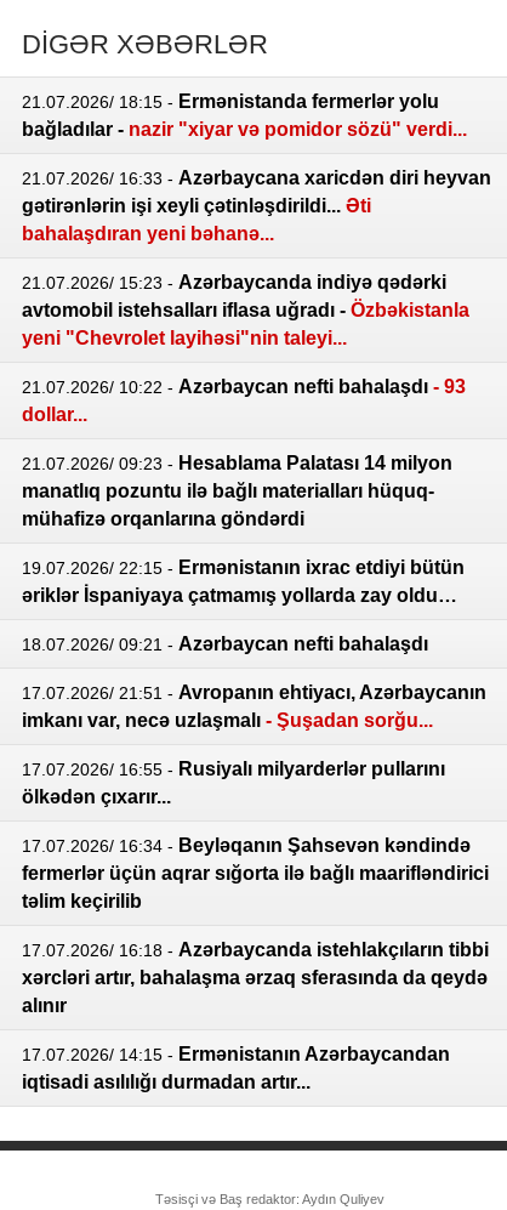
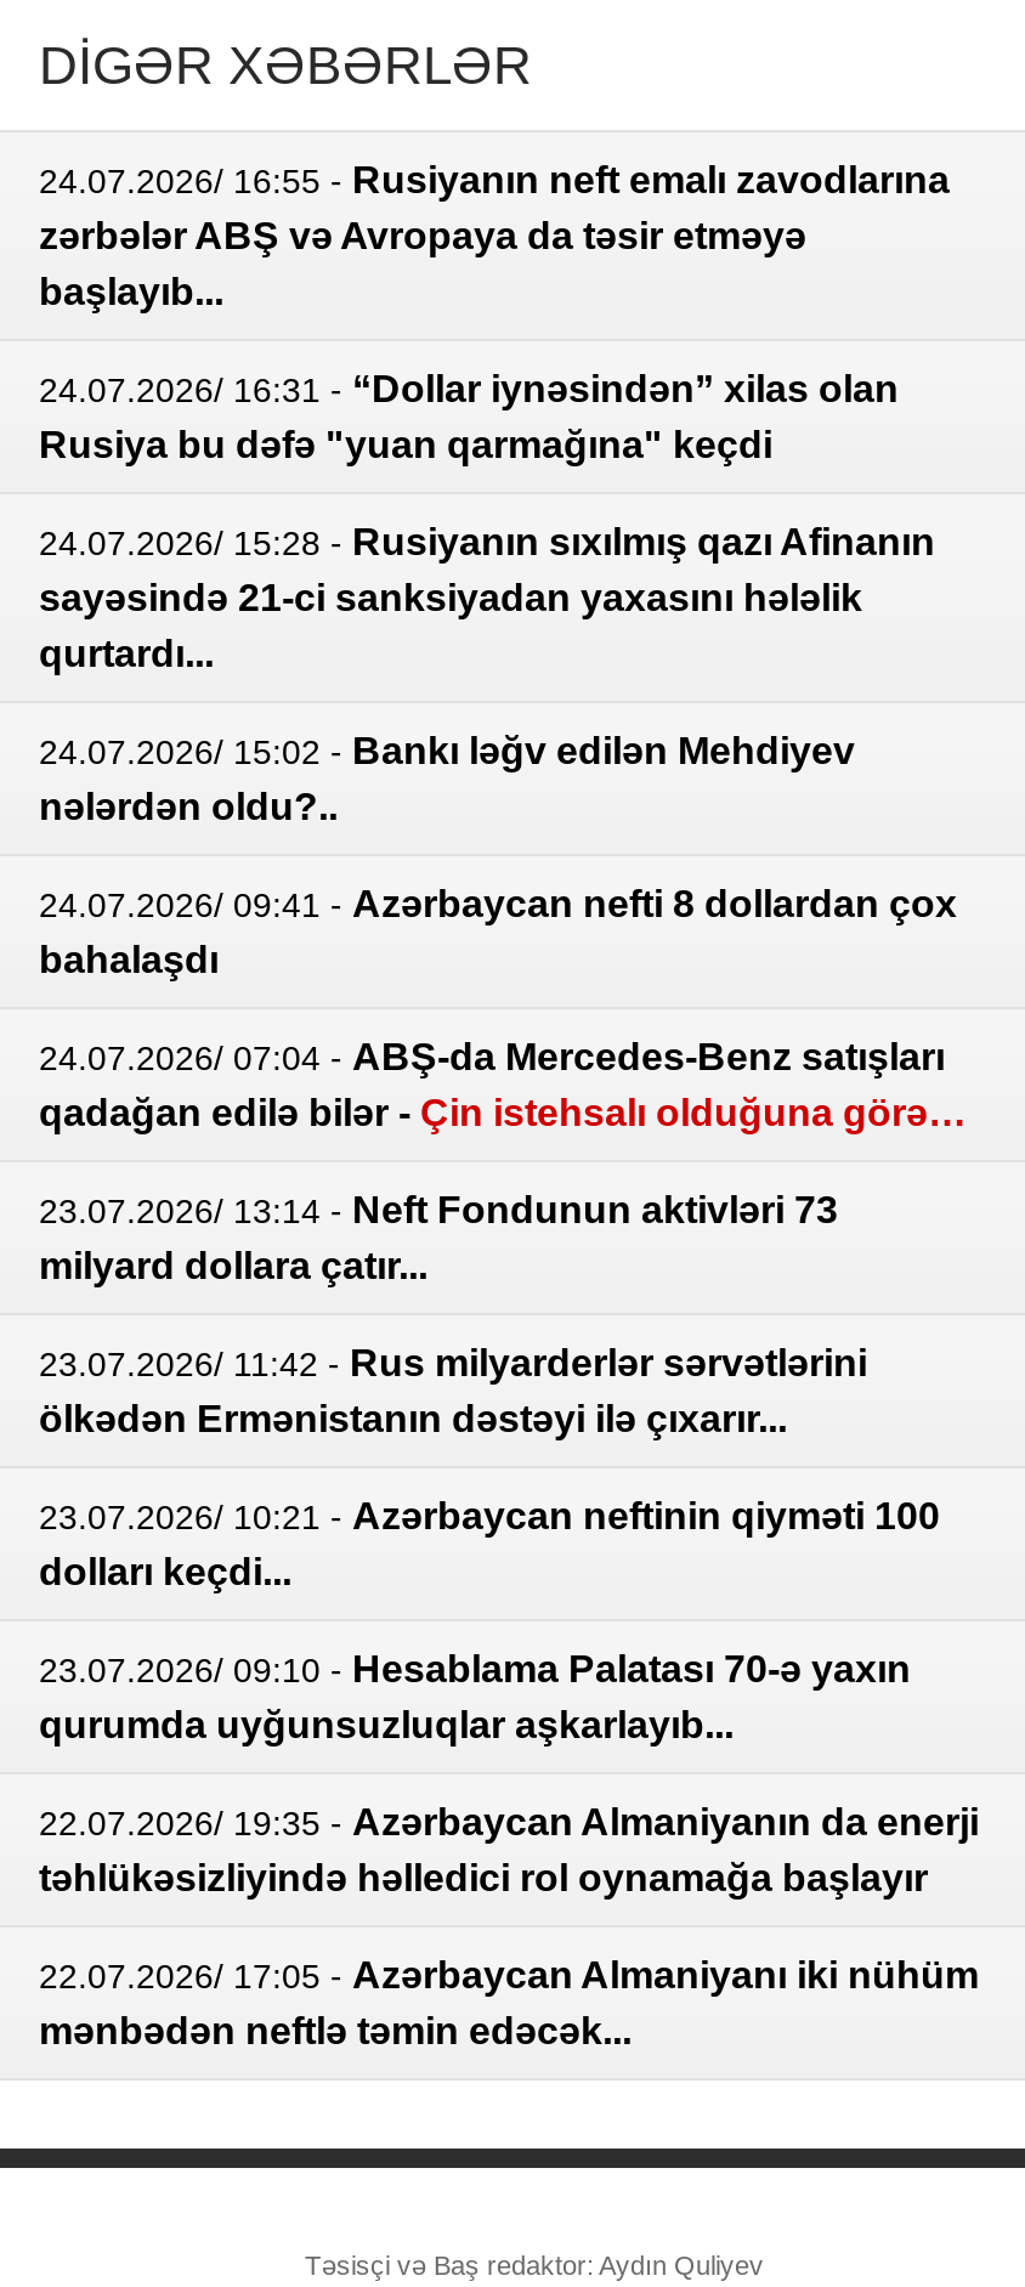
[22,91,467,140] 21.07.2026/ 18:15 - Ermənistanda fermerlər yolu | bağladılar - nazir "xiyar və pomidor sözü" verdi... -> [39,159,950,312] 24.07.2026/ 16:55 - Rusiyanın neft emalı zavodlarına | zərbələr ABŞ və Avropaya da təsir etməyə | başlayıb...
[22,168,491,244] 21.07.2026/ 16:33 - Azərbaycana xaricdən diri heyvan | gətirənlərin işi xeyli çətinləşdirildi... Əti | bahalaşdıran yeni bəhanə... -> [39,368,899,465] 24.07.2026/ 16:31 - “Dollar iynəsindən” xilas olan | Rusiya bu dəfə "yuan qarmağına" keçdi
[22,272,469,348] 21.07.2026/ 15:23 - Azərbaycanda indiyə qədərki | avtomobil istehsalları iflasa uğradı - Özbəkistanla | yeni "Chevrolet layihəsi"nin taleyi... -> [39,521,935,674] 24.07.2026/ 15:28 - Rusiyanın sıxılmış qazı Afinanın | sayəsində 21-ci sanksiyadan yaxasını hələlik | qurtardı...
[22,376,466,425] 21.07.2026/ 10:22 - Azərbaycan nefti bahalaşdı - 93 | dollar... -> [39,730,855,827] 24.07.2026/ 15:02 - Bankı ləğv edilən Mehdiyev | nələrdən oldu?..
[22,453,452,529] 21.07.2026/ 09:23 - Hesablama Palatası 14 milyon | manatlıq pozuntu ilə bağlı materialları hüquq- | mühafizə orqanlarına göndərdi -> [39,883,957,980] 24.07.2026/ 09:41 - Azərbaycan nefti 8 dollardan çox | bahalaşdı
[22,557,465,606] 19.07.2026/ 22:15 - Ermənistanın ixrac etdiyi bütün | əriklər İspaniyaya çatmamış yollarda zay oldu… -> [39,1036,967,1133] 24.07.2026/ 07:04 - ABŞ-da Mercedes-Benz satışları | qadağan edilə bilər - Çin istehsalı olduğuna görə…
[22,634,428,654] 18.07.2026/ 09:21 - Azərbaycan nefti bahalaşdı -> [39,1189,838,1286] 23.07.2026/ 13:14 - Neft Fondunun aktivləri 73 | milyard dollara çatır...
[22,682,486,731] 17.07.2026/ 21:51 - Avropanın ehtiyacı, Azərbaycanın | imkanı var, necə uzlaşmalı - Şuşadan sorğu... -> [39,1342,867,1439] 23.07.2026/ 11:42 - Rus milyarderlər sərvətlərini | ölkədən Ermənistanın dəstəyi ilə çıxarır...
[22,759,445,807] 17.07.2026/ 16:55 - Rusiyalı milyarderlər pullarını | ölkədən çıxarır... -> [39,1495,940,1593] 23.07.2026/ 10:21 - Azərbaycan neftinin qiyməti 100 | dolları keçdi...
[22,835,489,912] 17.07.2026/ 16:34 - Beyləqanın Şahsevən kəndində | fermerlər üçün aqrar sığorta ilə bağlı maarifləndirici | təlim keçirilib -> [39,1648,911,1746] 23.07.2026/ 09:10 - Hesablama Palatası 70-ə yaxın | qurumda uyğunsuzluqlar aşkarlayıb...
[22,939,489,1016] 17.07.2026/ 16:18 - Azərbaycanda istehlakçıların tibbi | xərcləri artır, bahalaşma ərzaq sferasında da qeydə | alınır -> [39,1801,979,1899] 22.07.2026/ 19:35 - Azərbaycan Almaniyanın da enerji | təhlükəsizliyində həlledici rol oynamağa başlayır
[22,1044,450,1092] 17.07.2026/ 14:15 - Ermənistanın Azərbaycandan | iqtisadi asılılığı durmadan artır... -> [39,1954,979,2052] 22.07.2026/ 17:05 - Azərbaycan Almaniyanı iki nühüm | mənbədən neftlə təmin edəcək...

